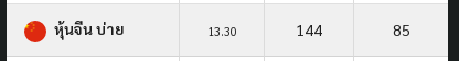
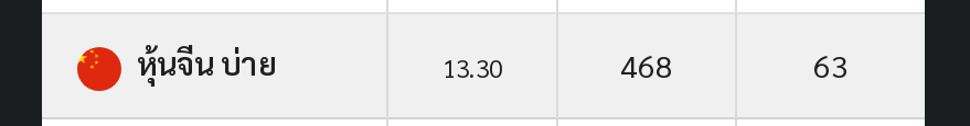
[296,19,322,39] 144 -> [620,44,673,84] 468
[392,19,410,39] 85 -> [813,44,849,84] 63

